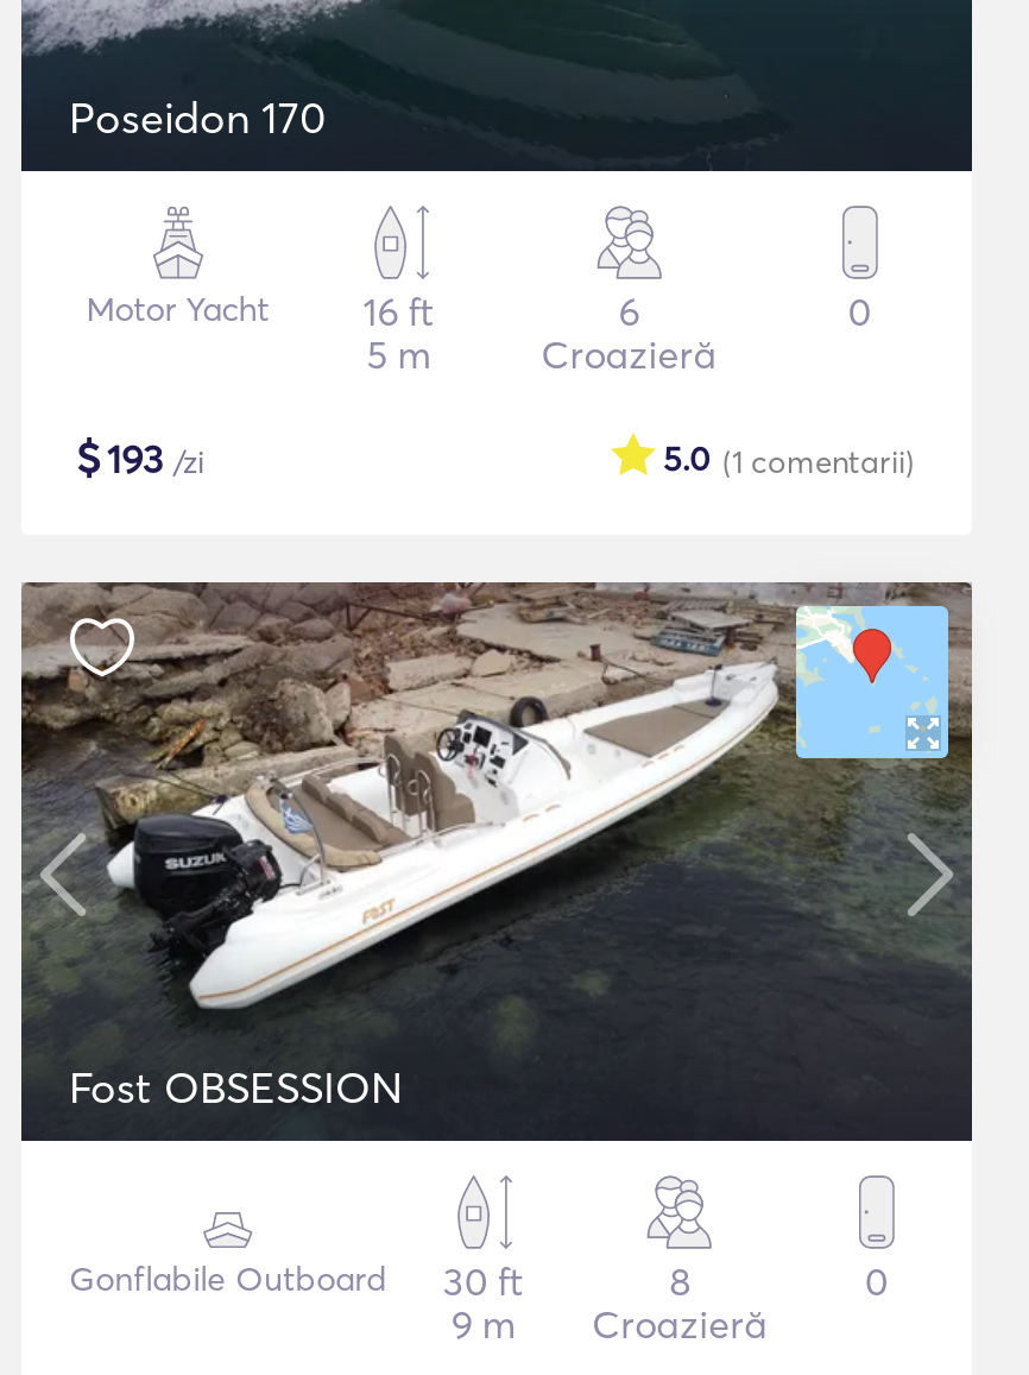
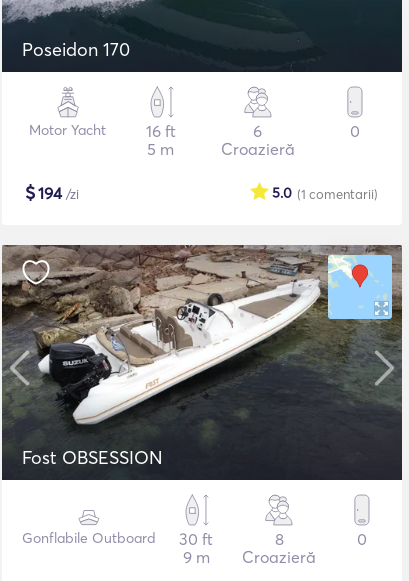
[76,430,204,485] $193 /zi -> [25,181,79,204] $194 /zi

